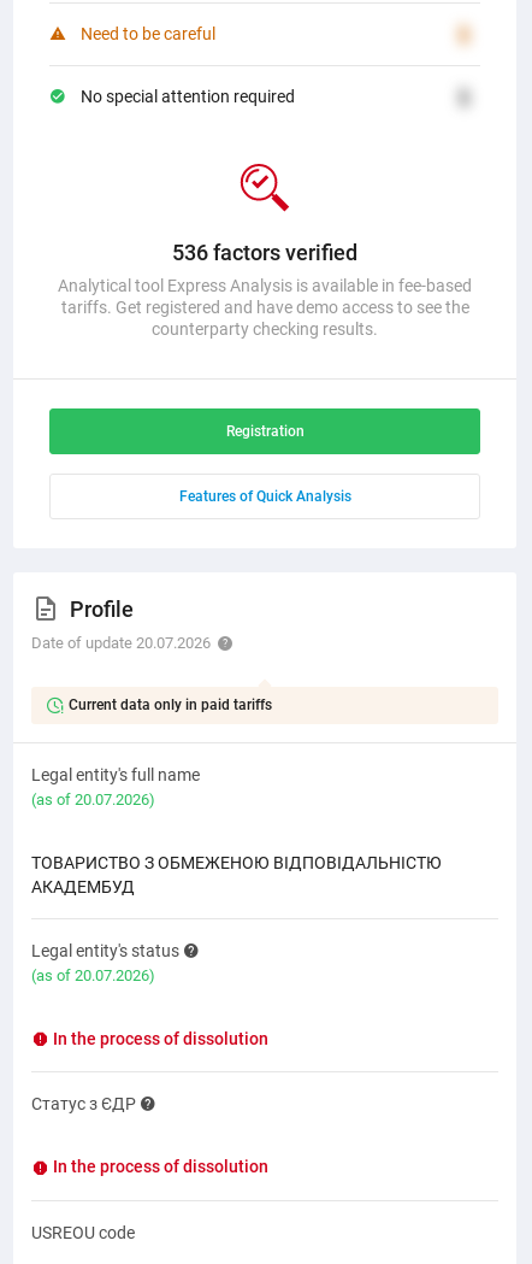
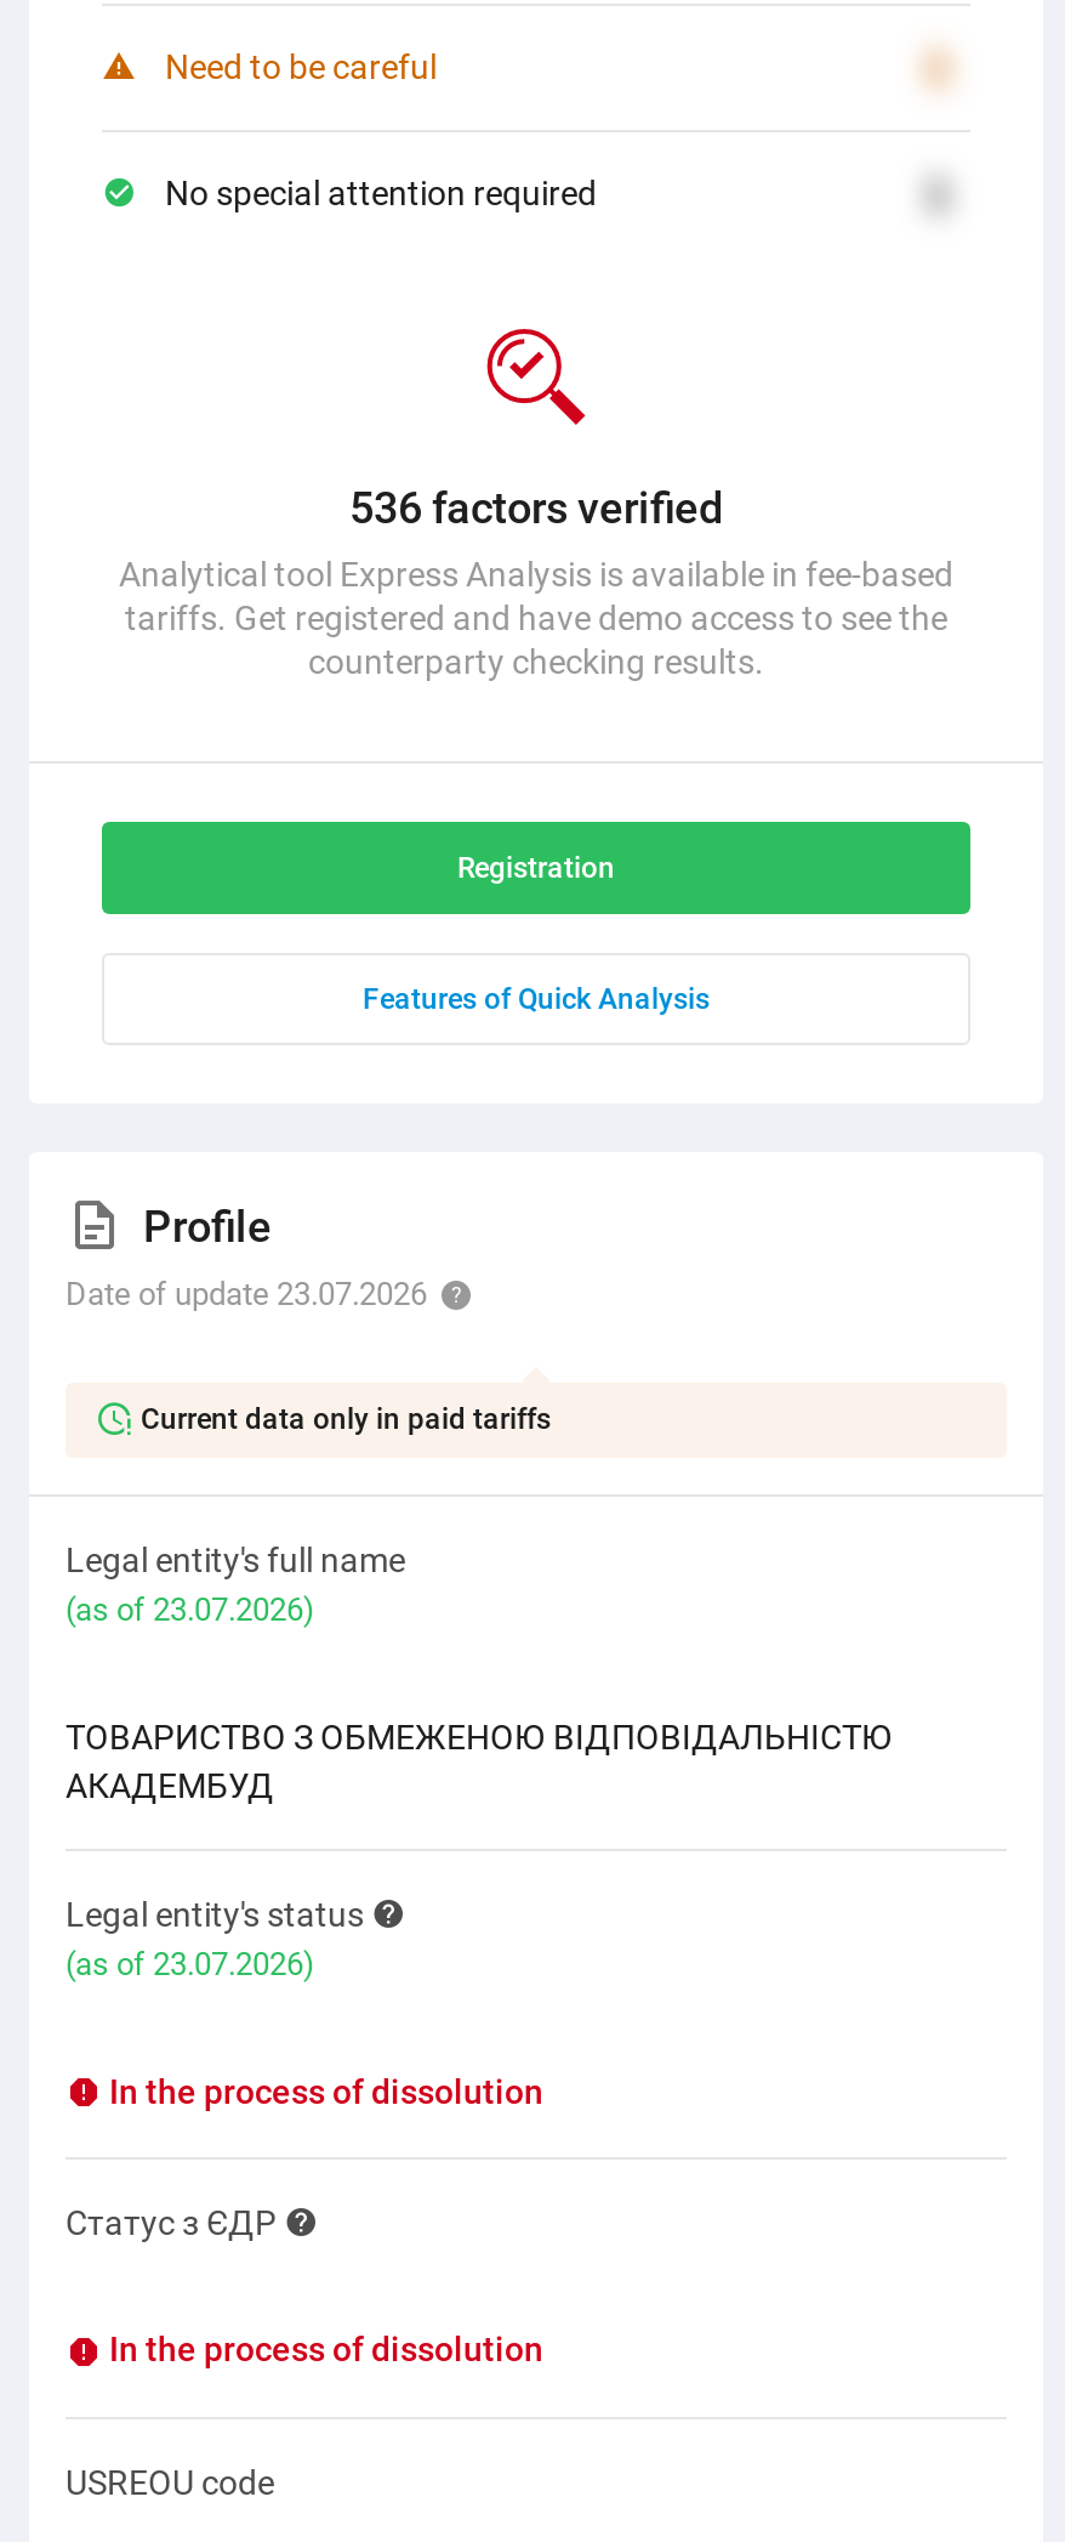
[31,634,211,652] Date of update 20.07.2026 -> [66,1275,427,1312] Date of update 23.07.2026
[31,791,155,809] (as of 20.07.2026) -> [66,1592,315,1628] (as of 23.07.2026)
[31,967,155,985] (as of 20.07.2026) -> [66,1946,315,1983] (as of 23.07.2026)

